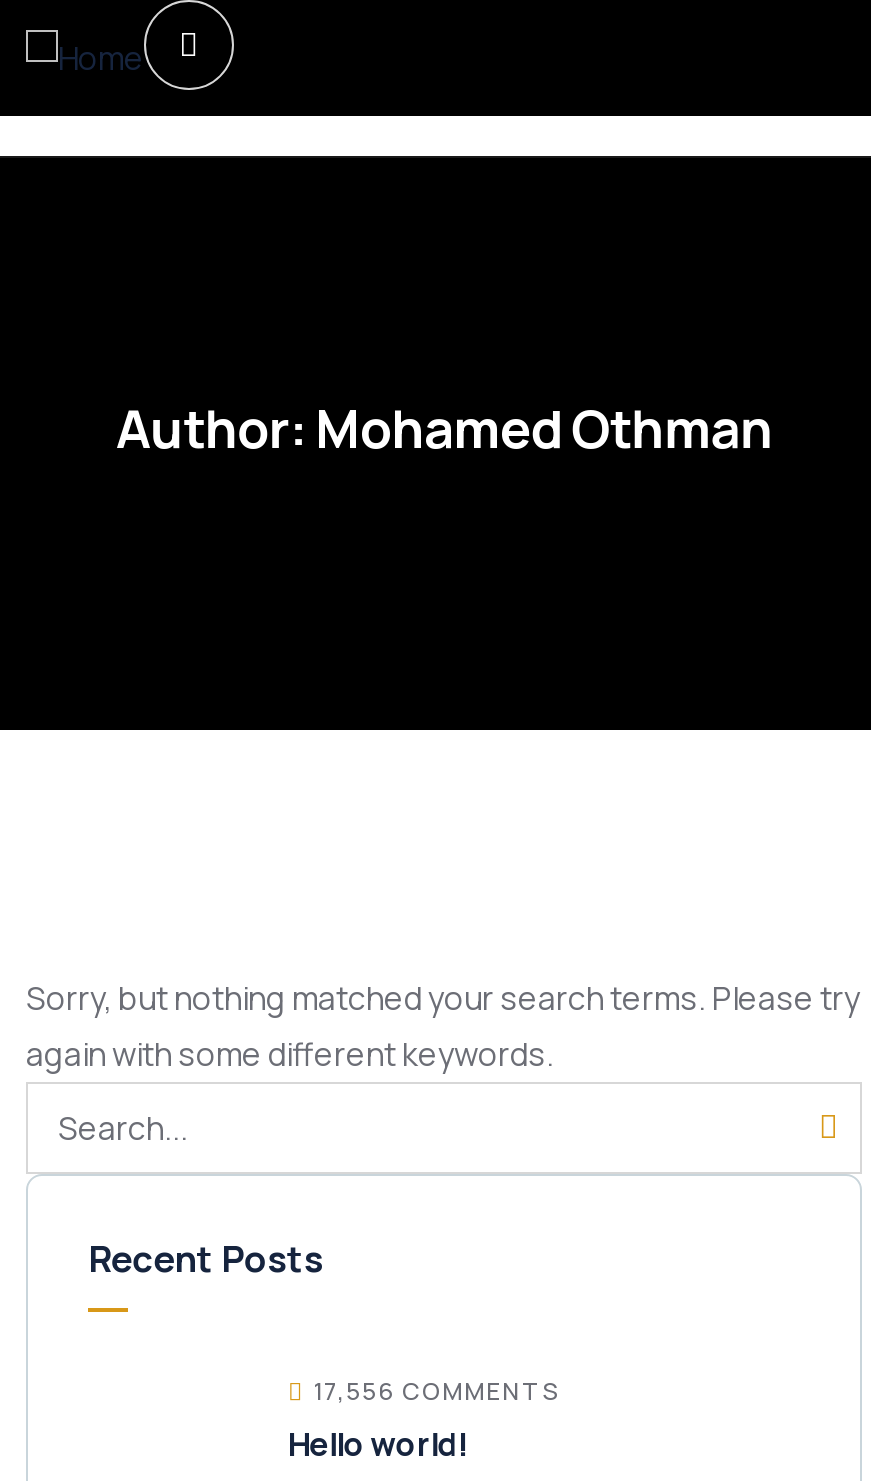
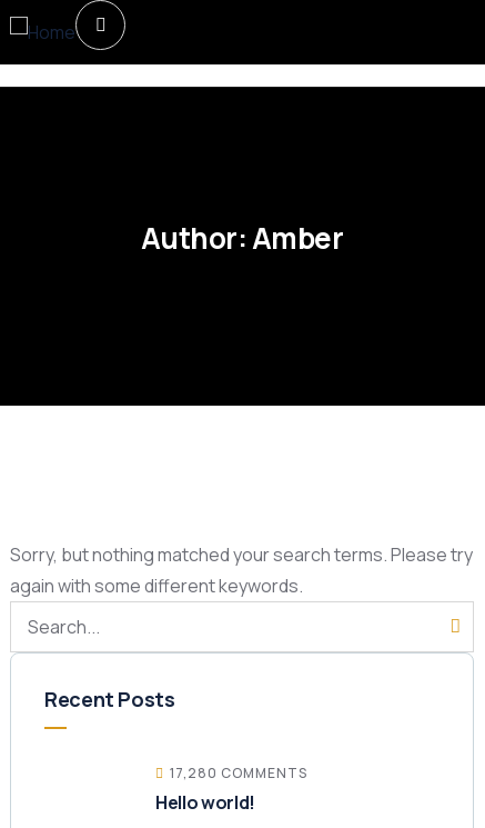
[115,392,773,464] Author: Mohamed Othman -> [141,218,343,258] Author: Amber
[314,1374,558,1408] 17,556 COMMENTS -> [170,764,307,782] 17,280 COMMENTS

